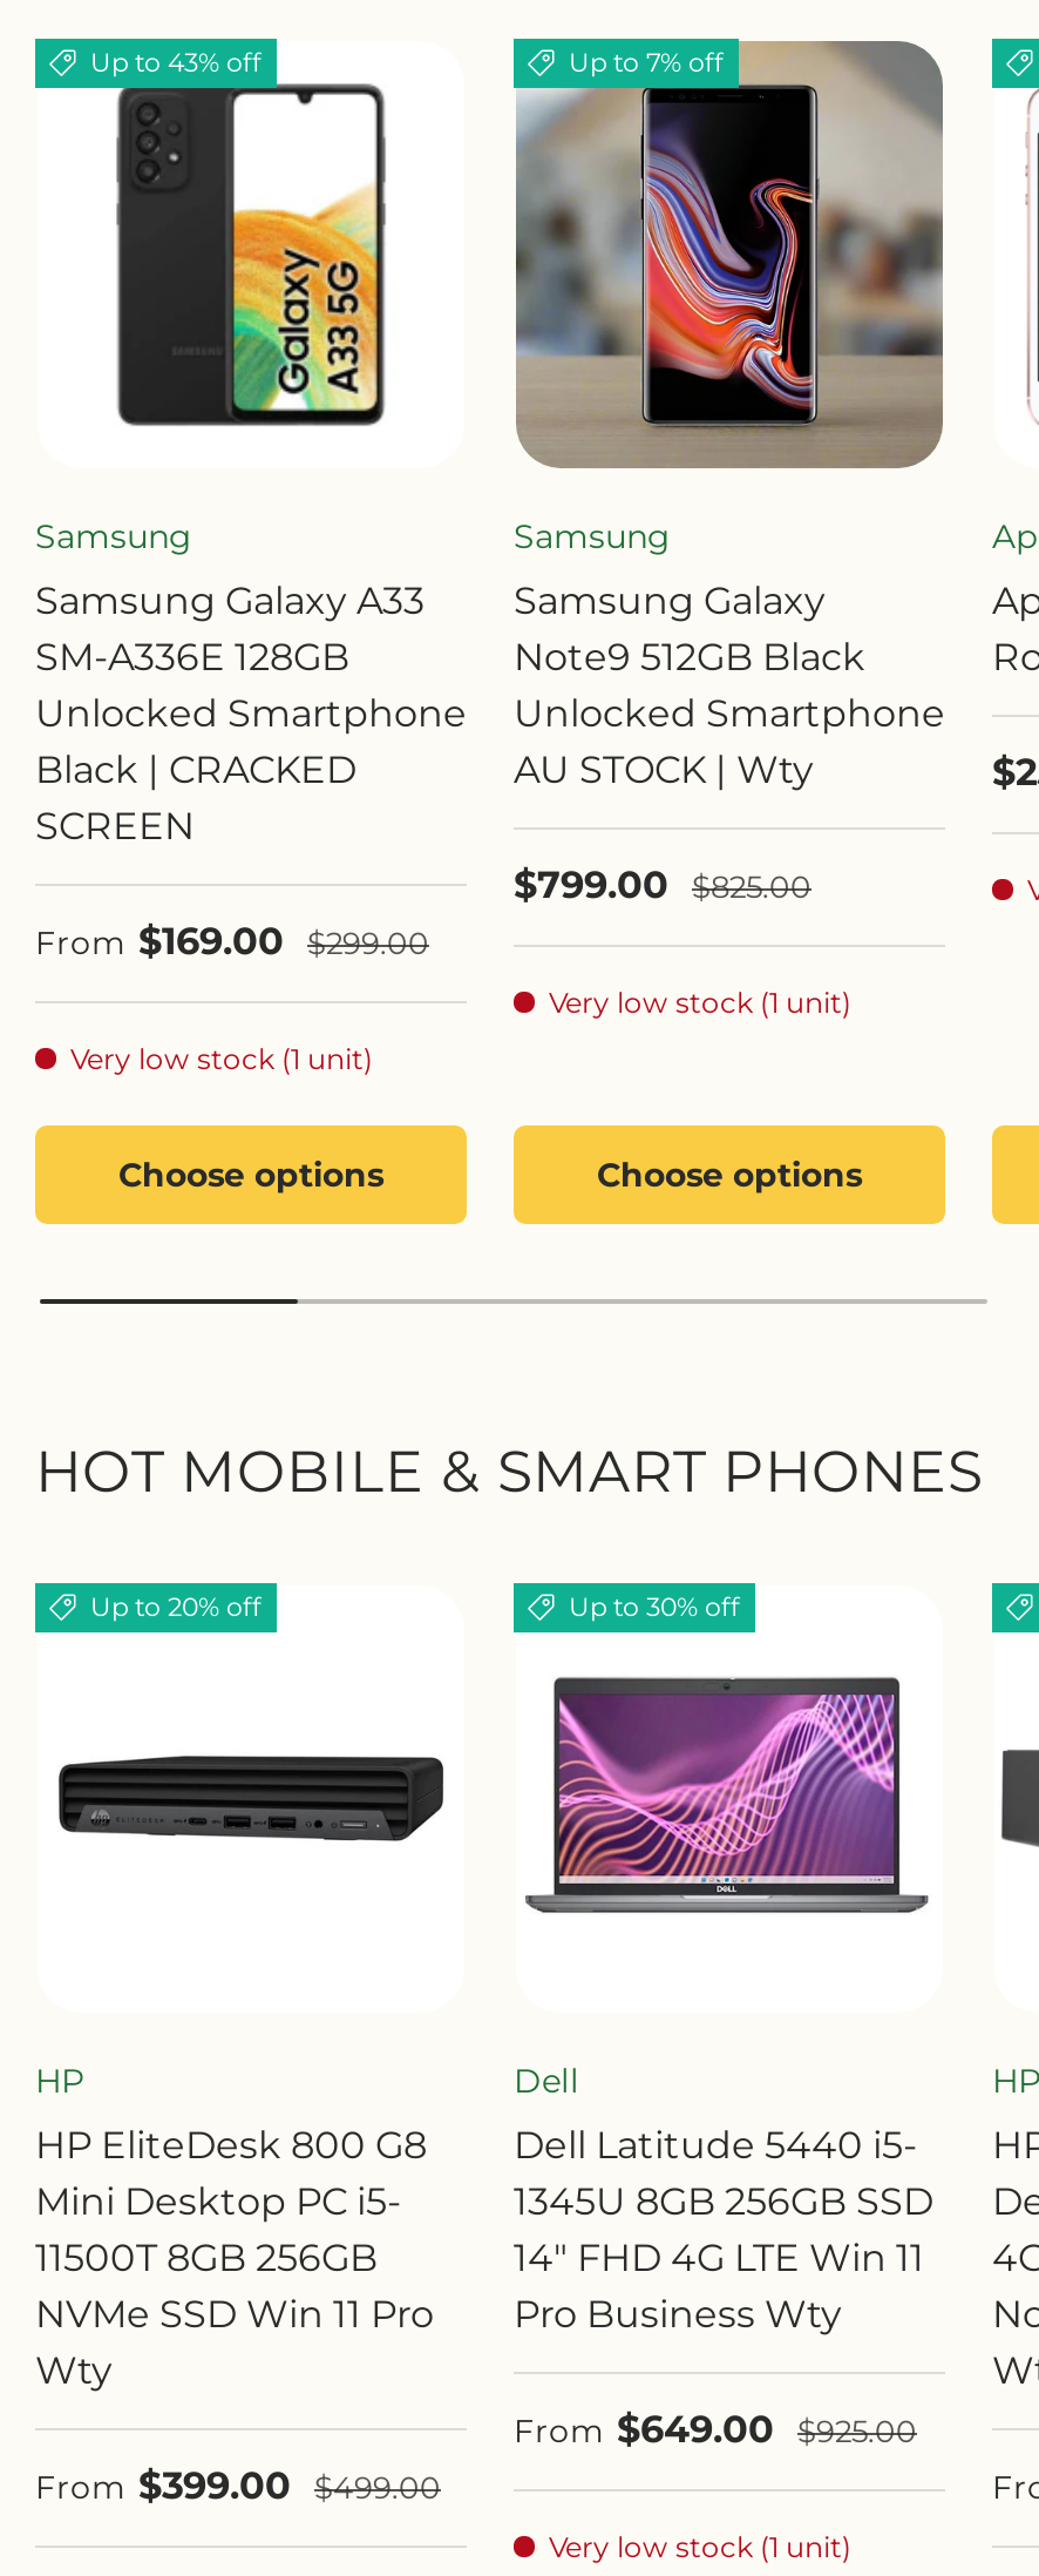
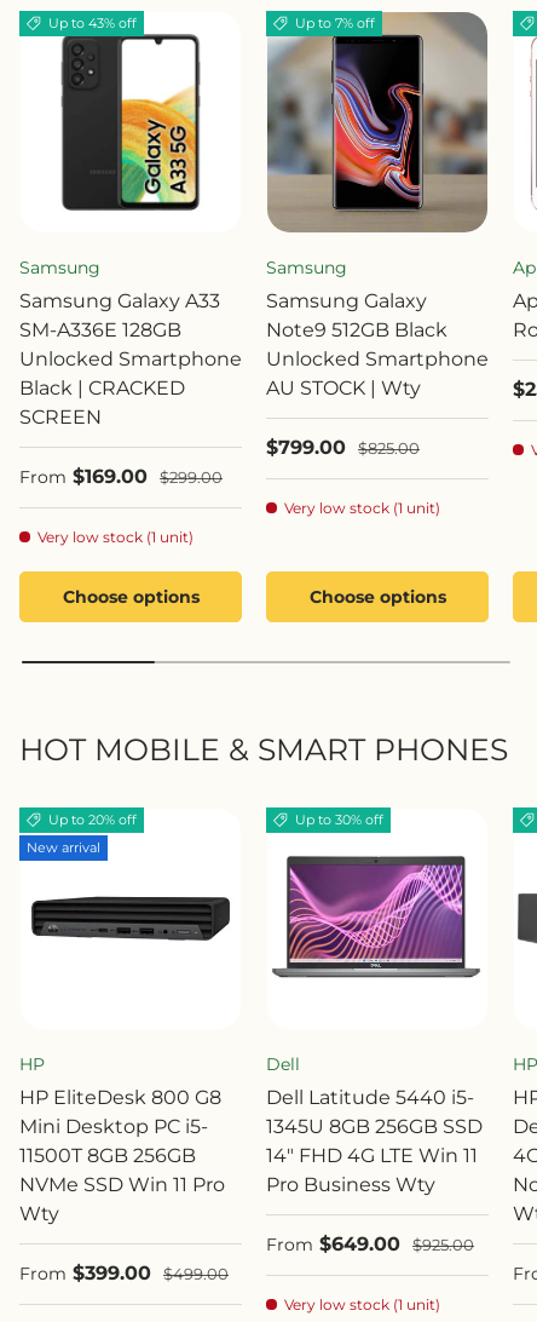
none -> [27,839,100,856] New arrival

